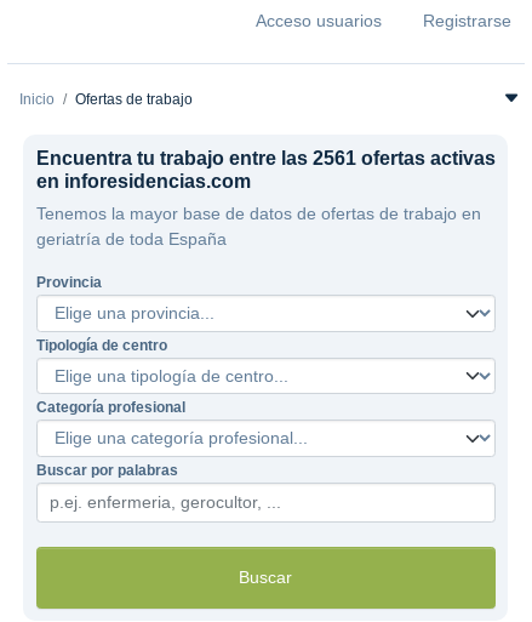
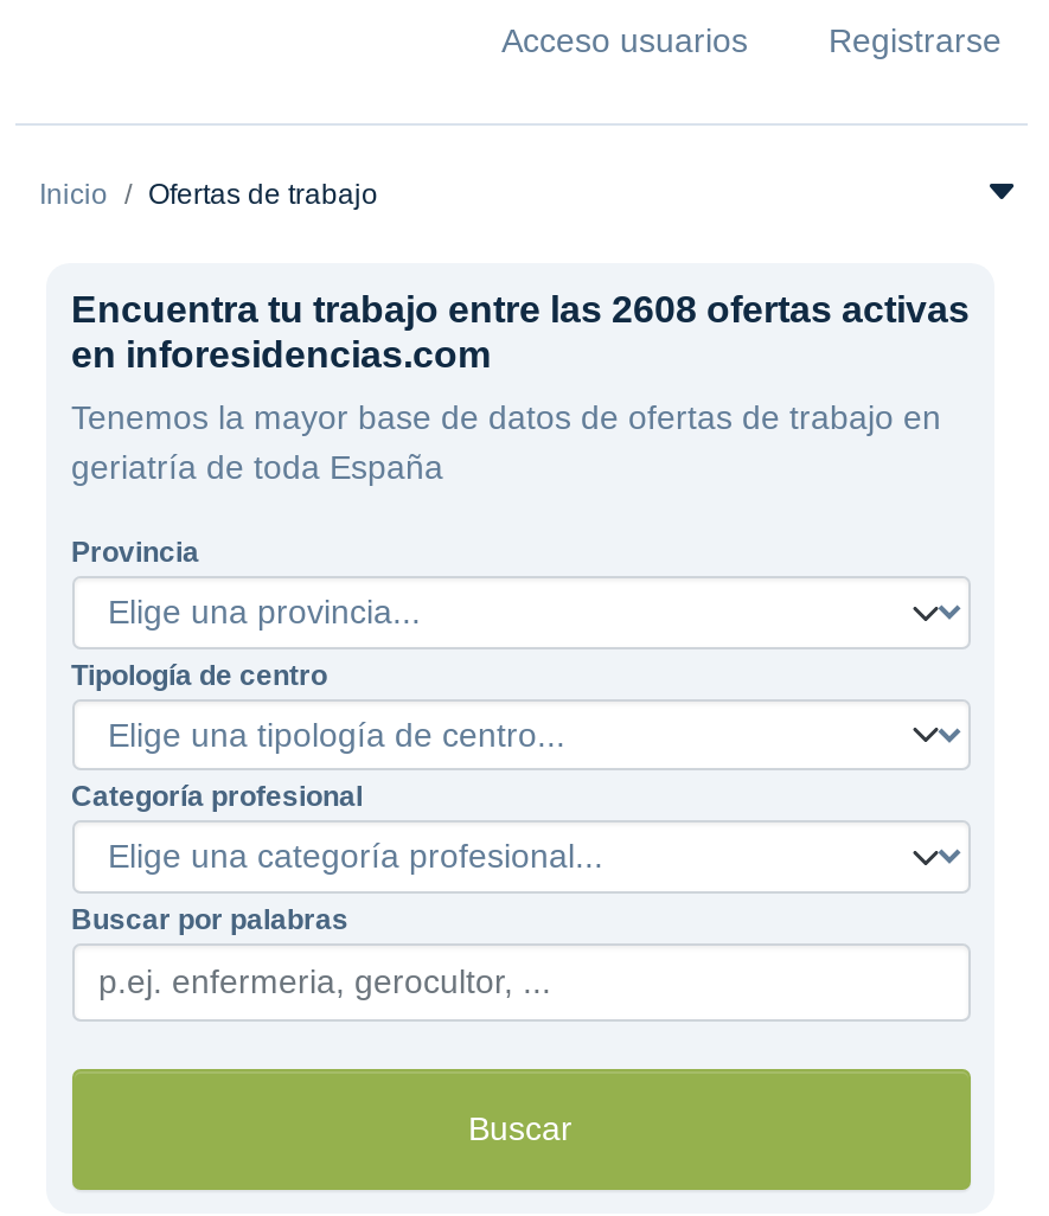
[36,148,495,169] Encuentra tu trabajo entre las 2561 ofertas activas -> [71,289,970,329] Encuentra tu trabajo entre las 2608 ofertas activas

